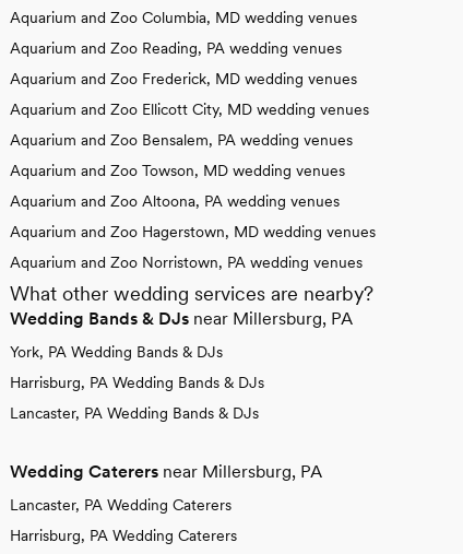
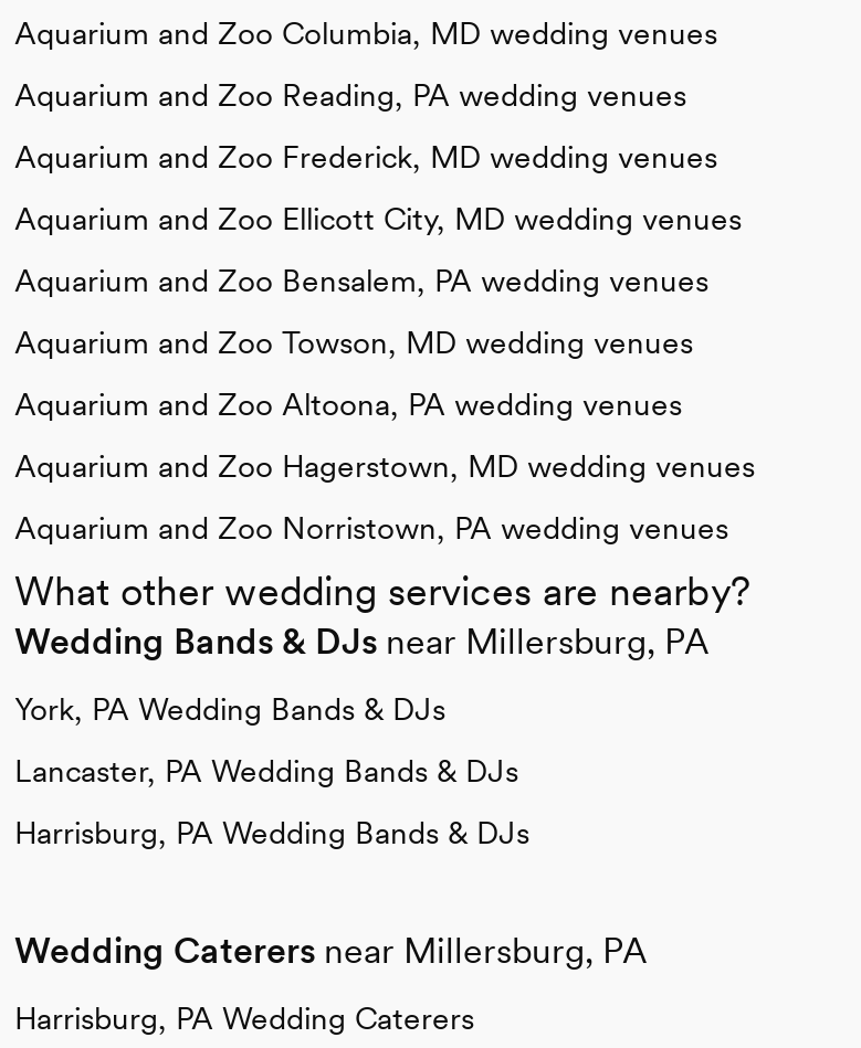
moved [10,374,264,391] -> [14,815,529,850]: Harrisburg, PA Wedding Bands & DJs
moved [10,404,259,422] -> [14,753,518,788]: Lancaster, PA Wedding Bands & DJs
[10,496,231,514] Lancaster, PA Wedding Caterers -> none

